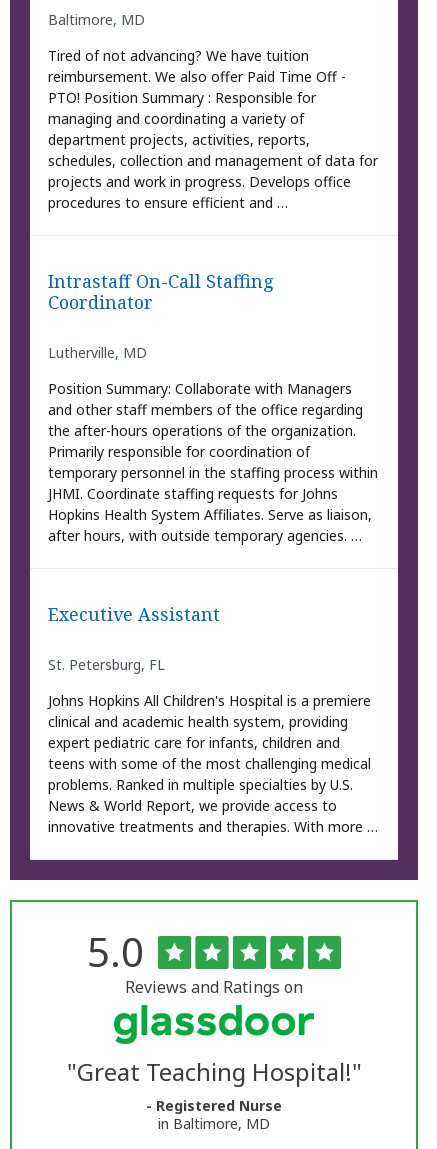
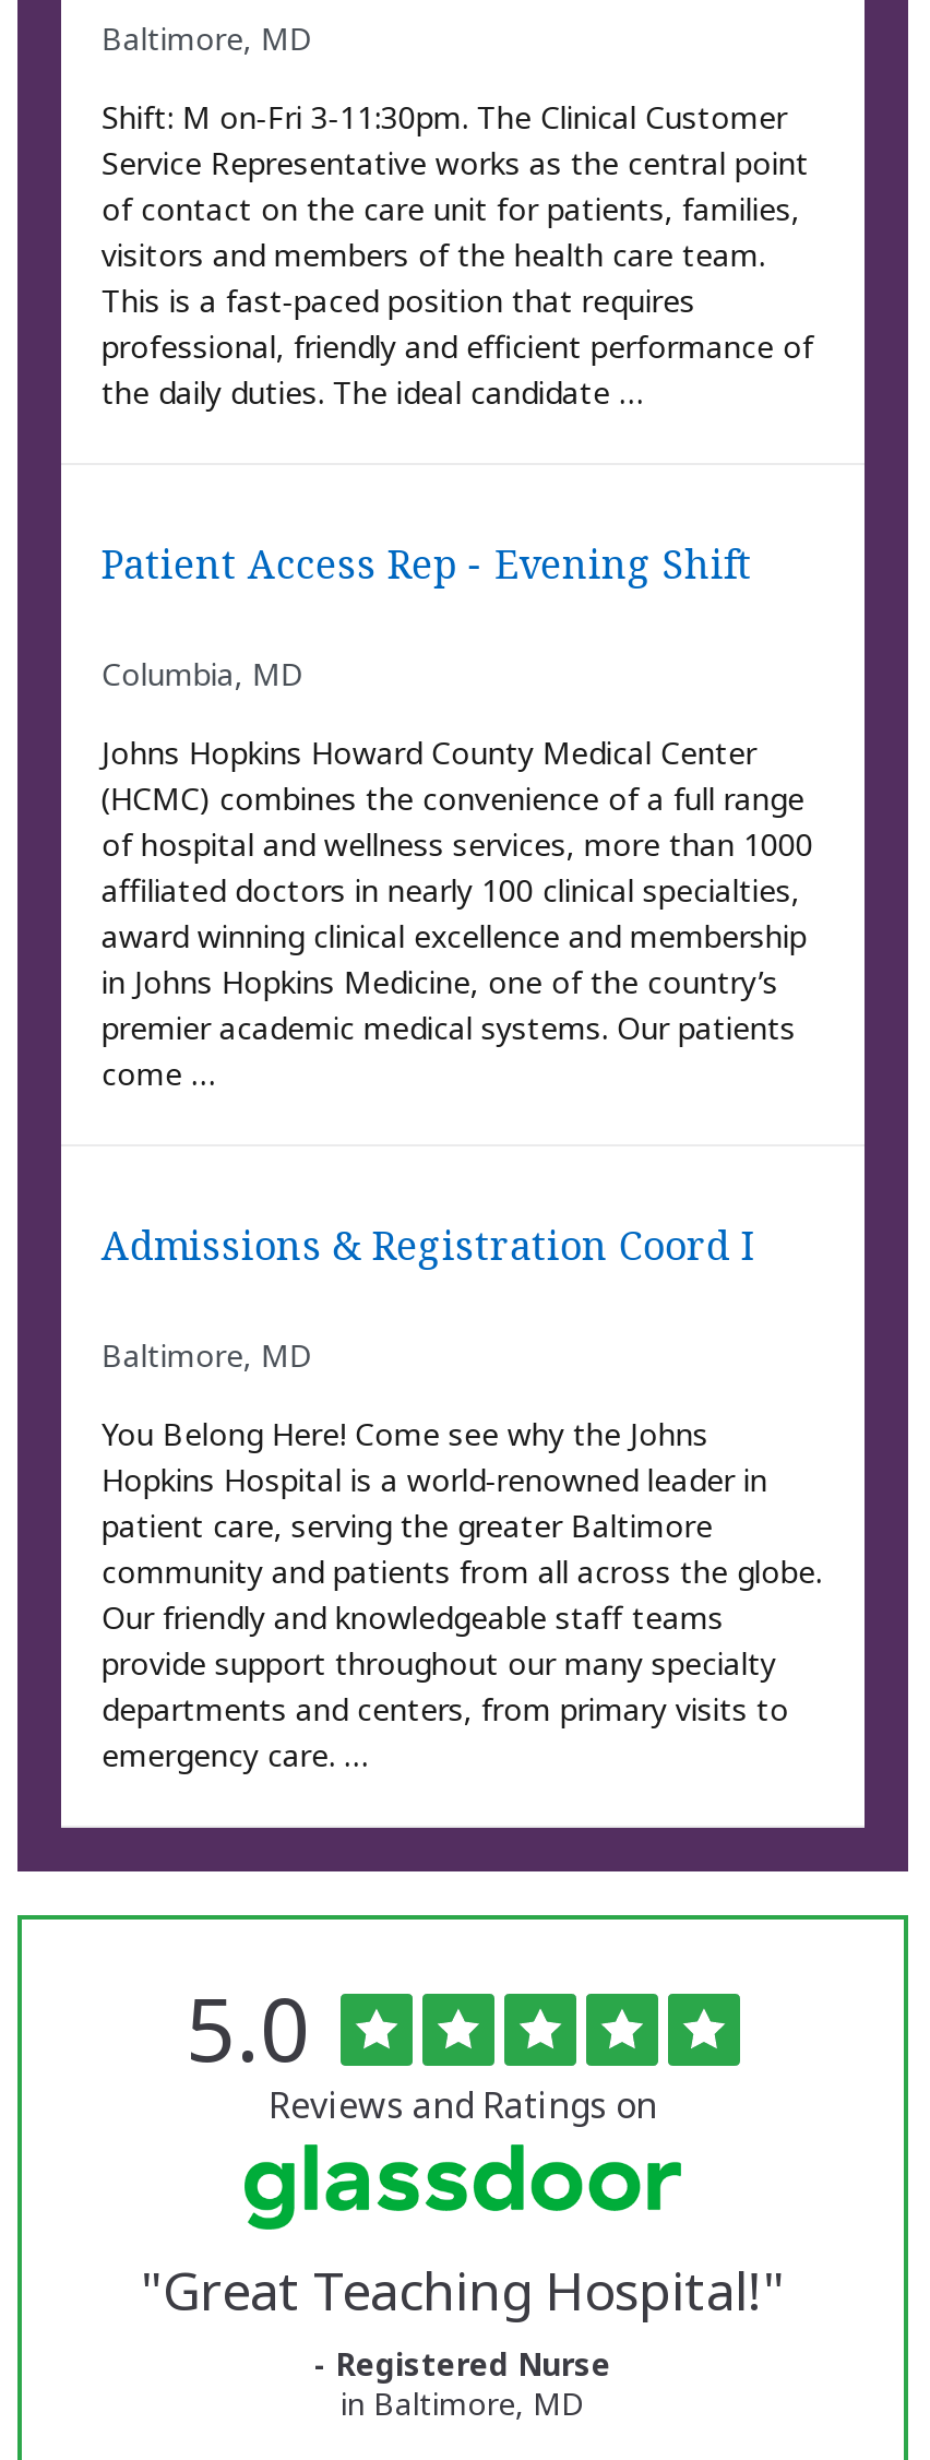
[48,46,378,212] Tired of not advancing? We have tuition | reimbursement. We also offer Paid Time Off - | PTO! Position Summary : Responsible for | managing and coordinating a variety of | department projects, activities, reports, | schedules, collection and management of data for | projects and work in progress. Develops office | procedures to ensure efficient and … -> [101,97,813,413] Shift: M on-Fri 3-11:30pm. The Clinical Customer | Service Representative works as the central point | of contact on the care unit for patients, families, | visitors and members of the health care team. | This is a fast-paced position that requires | professional, friendly and efficient performance of | the daily duties. The ideal candidate …
[48,269,274,314] Intrastaff On-Call Staffing | Coordinator -> [101,537,752,589] Patient Access Rep - Evening Shift
[48,343,147,362] Lutherville, MD -> [101,654,304,695] Columbia, MD
[48,379,378,545] Position Summary: Collaborate with Managers | and other staff members of the office regarding | the after-hours operations of the organization. | Primarily responsible for coordination of | temporary personnel in the staffing process within | JHMI. Coordinate staffing requests for Johns | Hopkins Health System Affiliates. Serve as liaison, | after hours, with outside temporary agencies. … -> [101,732,813,1095] Johns Hopkins Howard County Medical Center | (HCMC) combines the convenience of a full range | of hospital and wellness services, more than 1000 | affiliated doctors in nearly 100 clinical specialties, | award winning clinical excellence and membership | in Johns Hopkins Medicine, one of the country’s | premier academic medical systems. Our patients | come …
[48,602,220,626] Executive Assistant -> [101,1218,754,1270] Admissions & Registration Coord I
[48,655,165,674] St. Petersburg, FL -> [101,1335,313,1376] Baltimore, MD
[48,691,378,836] Johns Hopkins All Children's Hospital is a premiere | clinical and academic health system, providing | expert pediatric care for infants, children and | teens with some of the most challenging medical | problems. Ranked in multiple specialties by U.S. | News & World Report, we provide access to | innovative treatments and therapies. With more … -> [101,1413,822,1776] You Belong Here! Come see why the Johns | Hopkins Hospital is a world-renowned leader in | patient care, serving the greater Baltimore | community and patients from all across the globe. | Our friendly and knowledgeable staff teams | provide support throughout our many specialty | departments and centers, from primary visits to | emergency care. …

